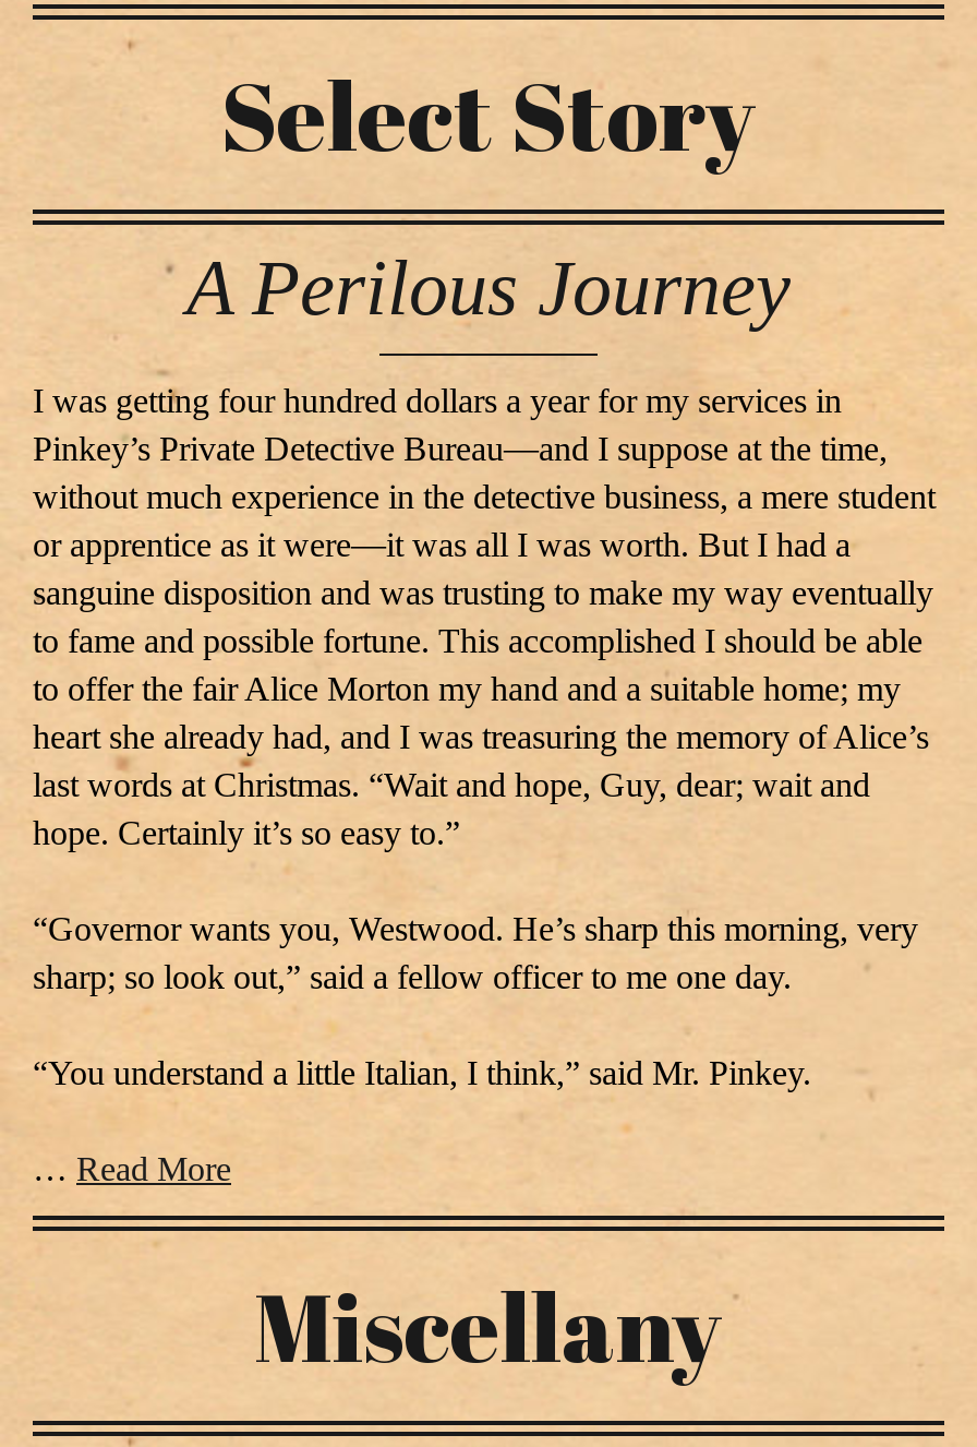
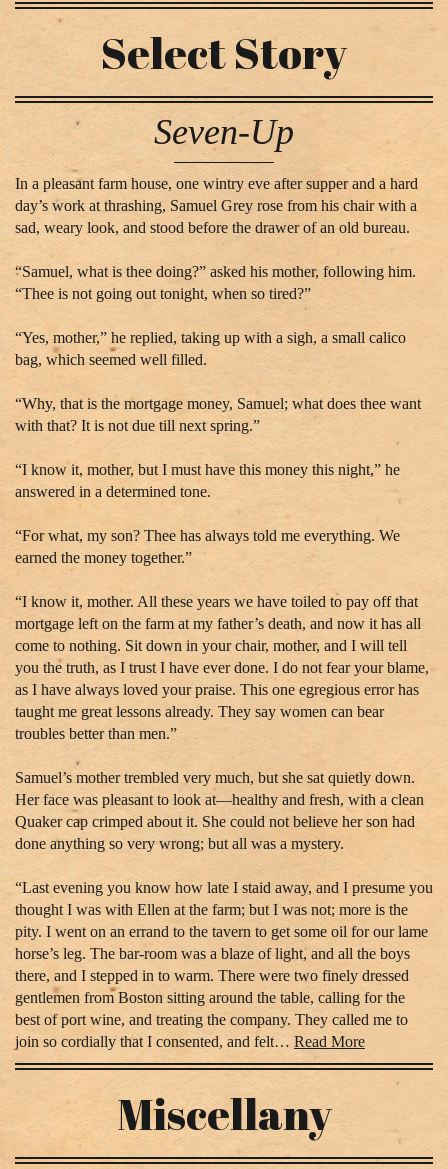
[33,244,936,1187] A Perilous Journey | I was getting four hundred dollars a year for my services in | Pinkey’s Private Detective Bureau—and I suppose at the time, | without much experience in the detective business, a mere student | or apprentice as it were—it was all I was worth. But I had a | sanguine disposition and was trusting to make my way eventually | to fame and possible fortune. This accomplished I should be able | to offer the fair Alice Morton my hand and a suitable home; my | heart she already had, and I was treasuring the memory of Alice’s | last words at Christmas. “Wait and hope, Guy, dear; wait and | hope. Certainly it’s so easy to.” | “Governor wants you, Westwood. He’s sharp this morning, very | sharp; so look out,” said a fellow officer to me one day. | “You understand a little Italian, I think,” said Mr. Pinkey. | … Read More -> [15,112,433,1050] Seven-Up | In a pleasant farm house, one wintry eve after supper and a hard | day’s work at thrashing, Samuel Grey rose from his chair with a | sad, weary look, and stood before the drawer of an old bureau. | “Samuel, what is thee doing?” asked his mother, following him. | “Thee is not going out tonight, when so tired?” | “Yes, mother,” he replied, taking up with a sigh, a small calico | bag, which seemed well filled. | “Why, that is the mortgage money, Samuel; what does thee want | with that? It is not due till next spring.” | “I know it, mother, but I must have this money this night,” he | answered in a determined tone. | “For what, my son? Thee has always told me everything. We | earned the money together.” | “I know it, mother. All these years we have toiled to pay off that | mortgage left on the farm at my father’s death, and now it has all | come to nothing. Sit down in your chair, mother, and I will tell | you the truth, as I trust I have ever done. I do not fear your blame, | as I have always loved your praise. This one egregious error has | taught me great lessons already. They say women can bear | troubles better than men.” | Samuel’s mother trembled very much, but she sat quietly down. | Her face was pleasant to look at—healthy and fresh, with a clean | Quaker cap crimped about it. She could not believe her son had | done anything so very wrong; but all was a mystery. | “Last evening you know how late I staid away, and I presume you | thought I was with Ellen at the farm; but I was not; more is the | pity. I went on an errand to the tavern to get some oil for our lame | horse’s leg. The bar-room was a blaze of light, and all the boys | there, and I stepped in to warm. There were two finely dressed | gentlemen from Boston sitting around the table, calling for the | best of port wine, and treating the company. They called me to | join so cordially that I consented, and felt… Read More

